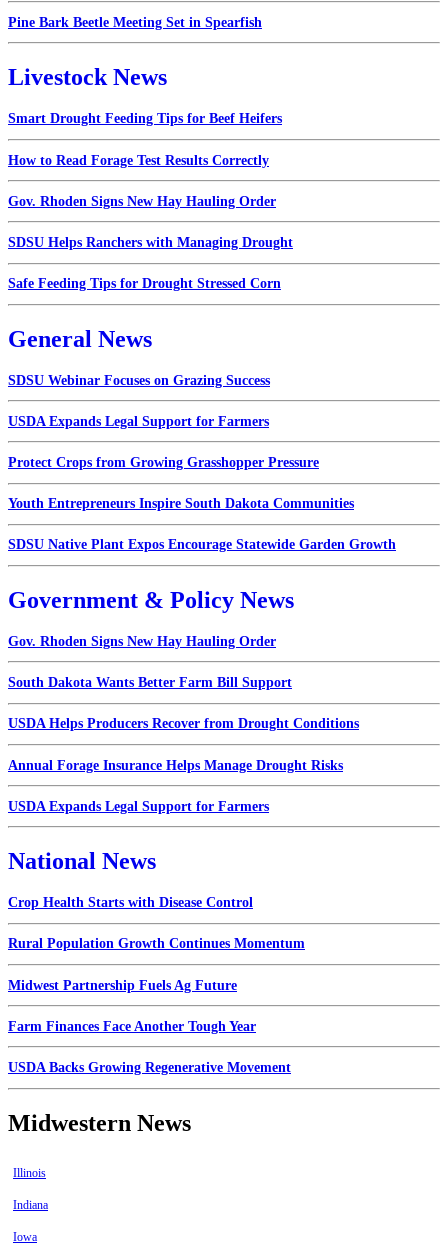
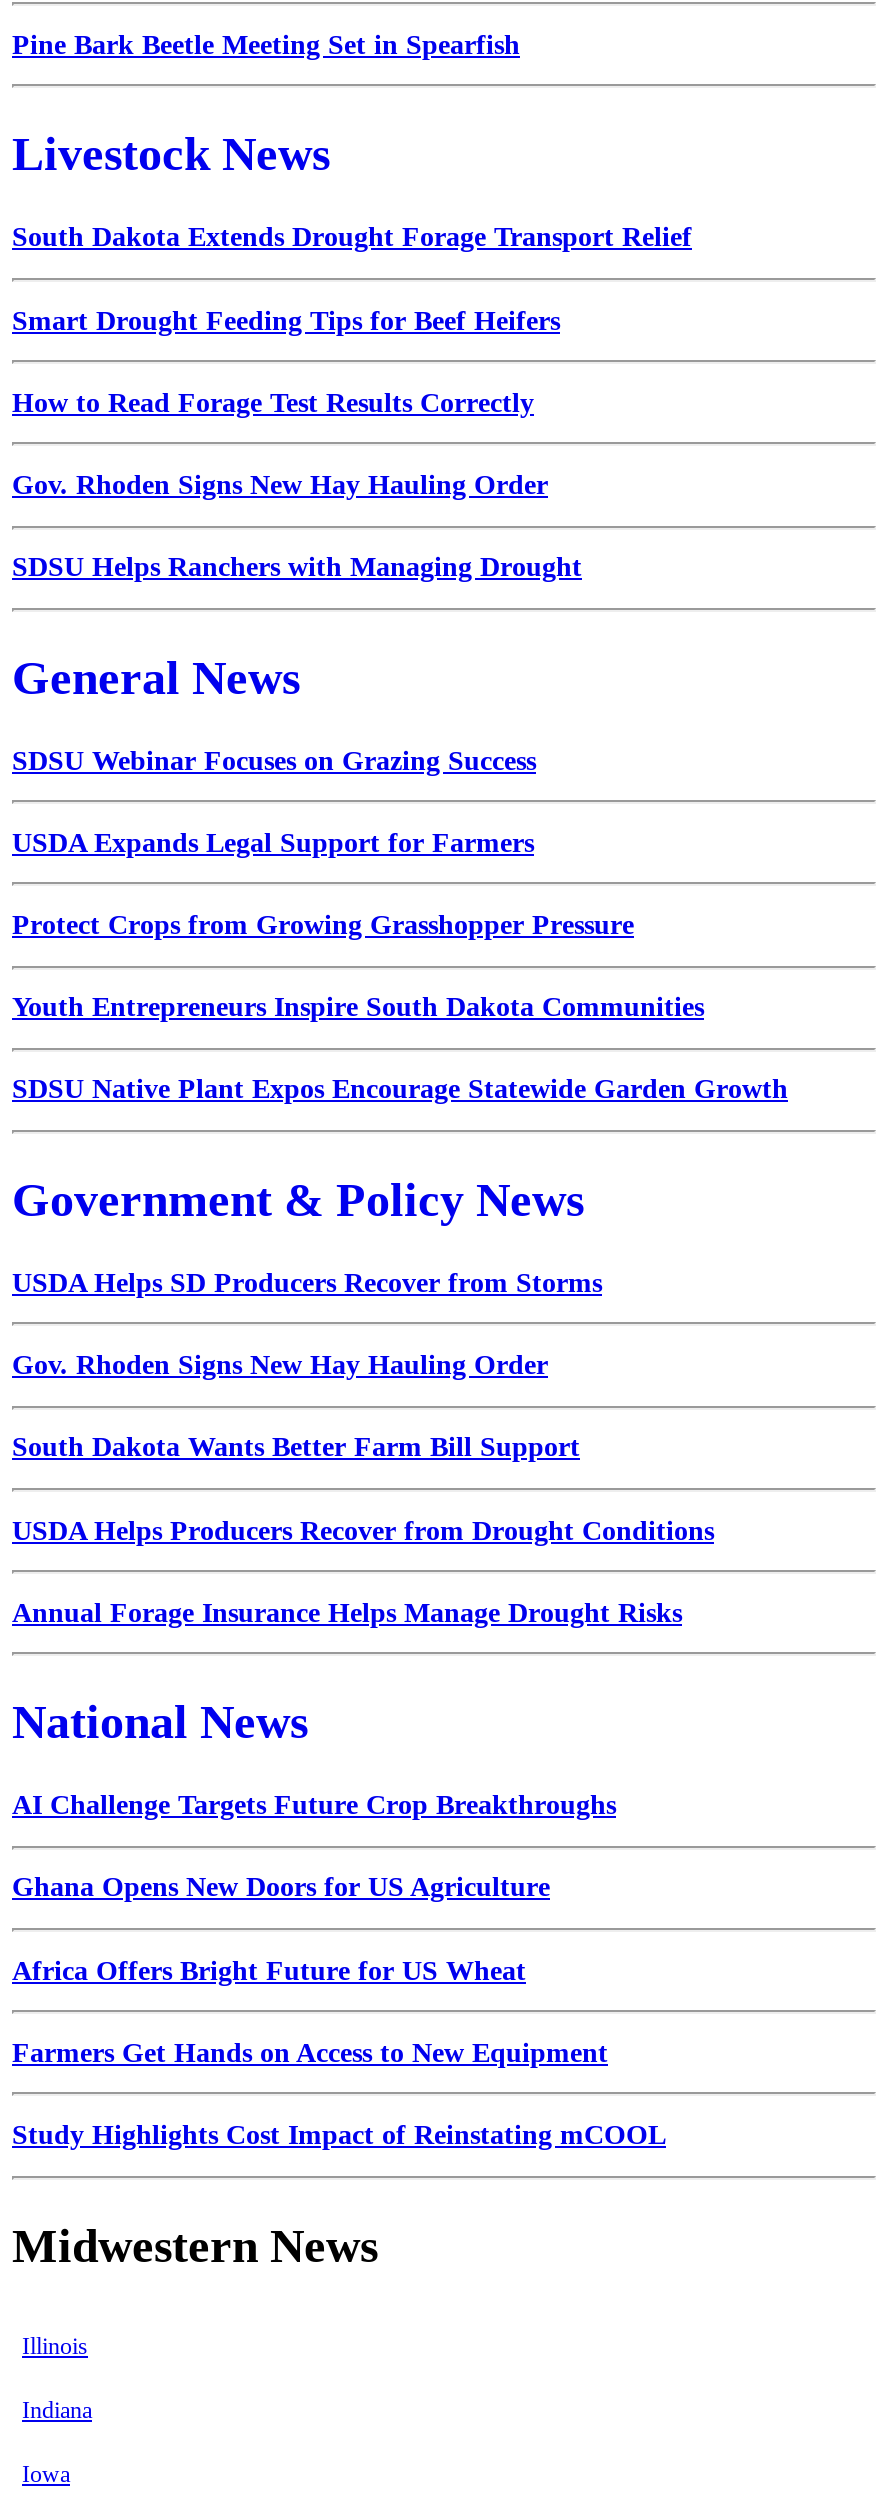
none -> [12,223,692,253] South Dakota Extends Drought Forage Transport Relief
moved [8,111,293,250] -> [12,305,582,582]: Smart Drought Feeding Tips for Beef Heifers | How to Read Forage Test Results Correctly | Gov. Rhoden Signs New Hay Hauling Order | SDSU Helps Ranchers with Managing Drought
[8,276,281,291] Safe Feeding Tips for Drought Stressed Corn -> none
none -> [12,1268,602,1298] USDA Helps SD Producers Recover from Storms
moved [8,634,359,772] -> [12,1350,714,1628]: Gov. Rhoden Signs New Hay Hauling Order | South Dakota Wants Better Farm Bill Support | USDA Helps Producers Recover from Drought Conditions | Annual Forage Insurance Helps Manage Drought Risks
[8,799,269,814] USDA Expands Legal Support for Farmers -> none
[8,895,253,910] Crop Health Starts with Disease Control -> [12,1790,616,1820] AI Challenge Targets Future Crop Breakthroughs
[8,936,305,951] Rural Population Growth Continues Momentum -> [12,1873,550,1903] Ghana Opens New Doors for US Agriculture
[8,978,237,993] Midwest Partnership Fuels Ag Future -> [12,1955,526,1985] Africa Offers Bright Future for US Wheat
[8,1019,256,1034] Farm Finances Face Another Tough Year -> [12,2038,608,2068] Farmers Get Hands on Access to New Equipment
[8,1060,291,1075] USDA Backs Growing Regenerative Movement -> [12,2120,666,2150] Study Highlights Cost Impact of Reinstating mCOOL

